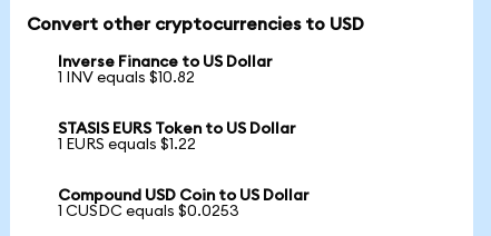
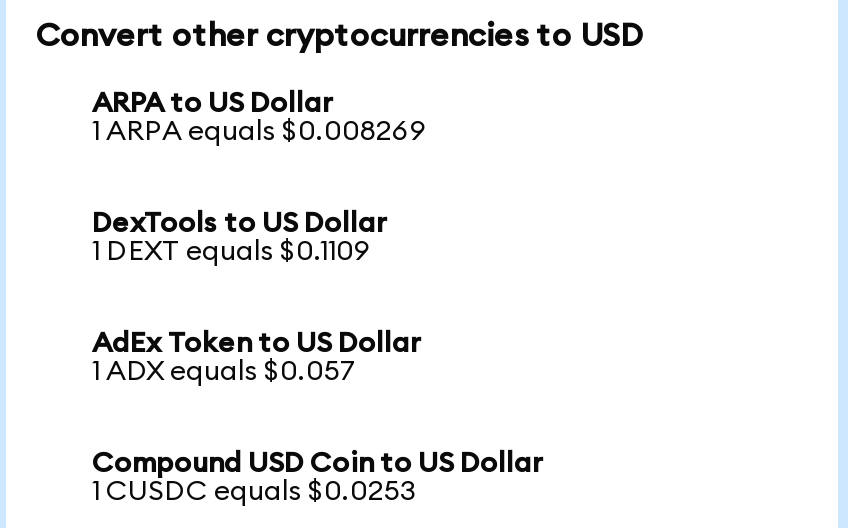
[58,55,296,153] Inverse Finance to US Dollar | 1 INV equals $10.82 | STASIS EURS Token to US Dollar | 1 EURS equals $1.22 -> [92,90,428,386] ARPA to US Dollar | 1 ARPA equals $0.008269 | DexTools to US Dollar | 1 DEXT equals $0.1109 | AdEx Token to US Dollar | 1 ADX equals $0.057

